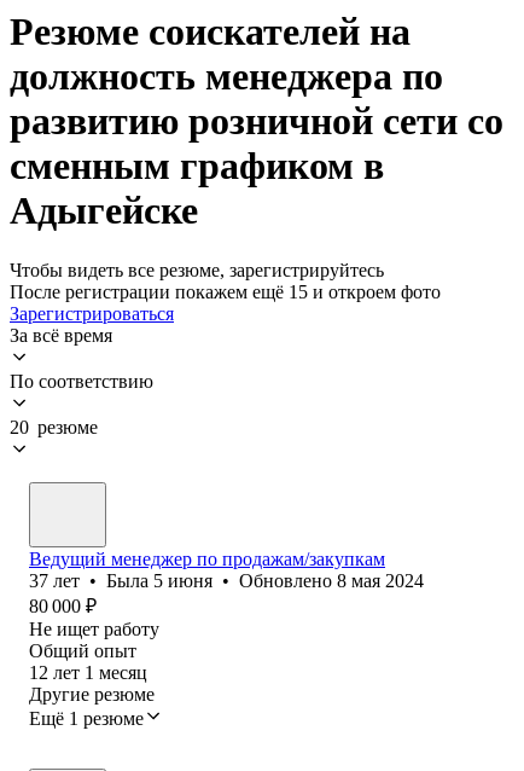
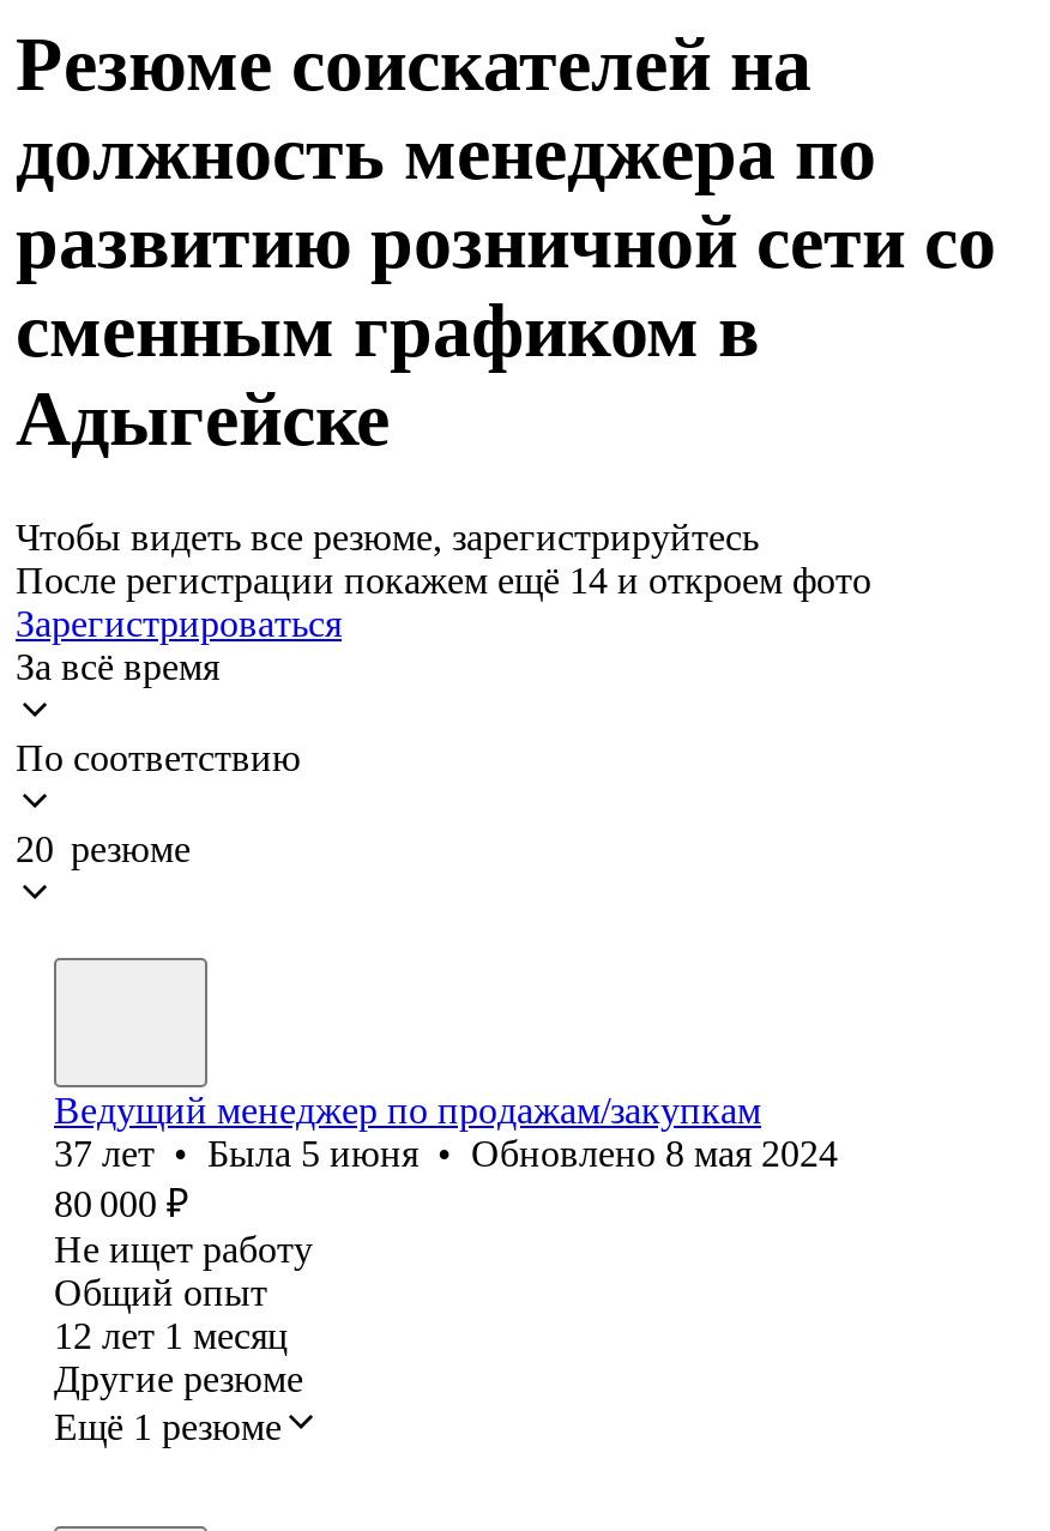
[10,281,441,302] После регистрации покажем ещё 15 и откроем фото -> [16,560,871,600] После регистрации покажем ещё 14 и откроем фото

